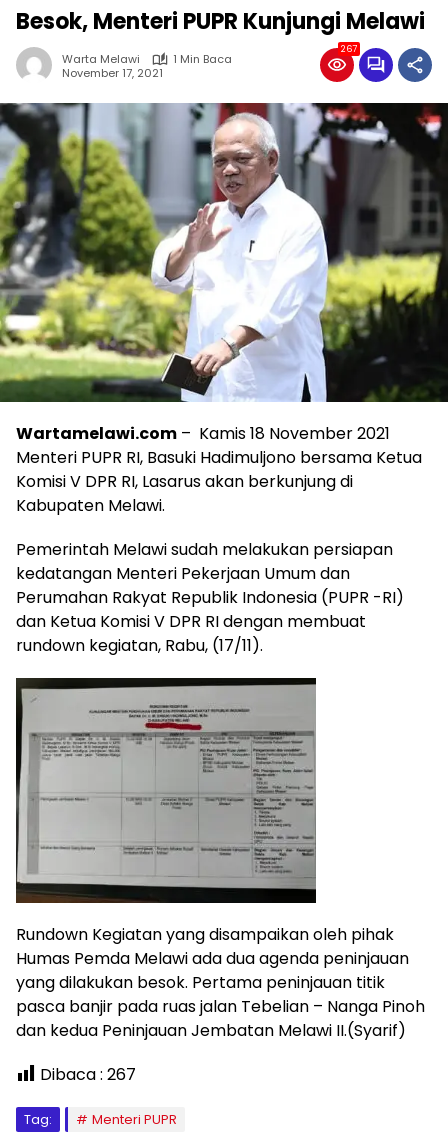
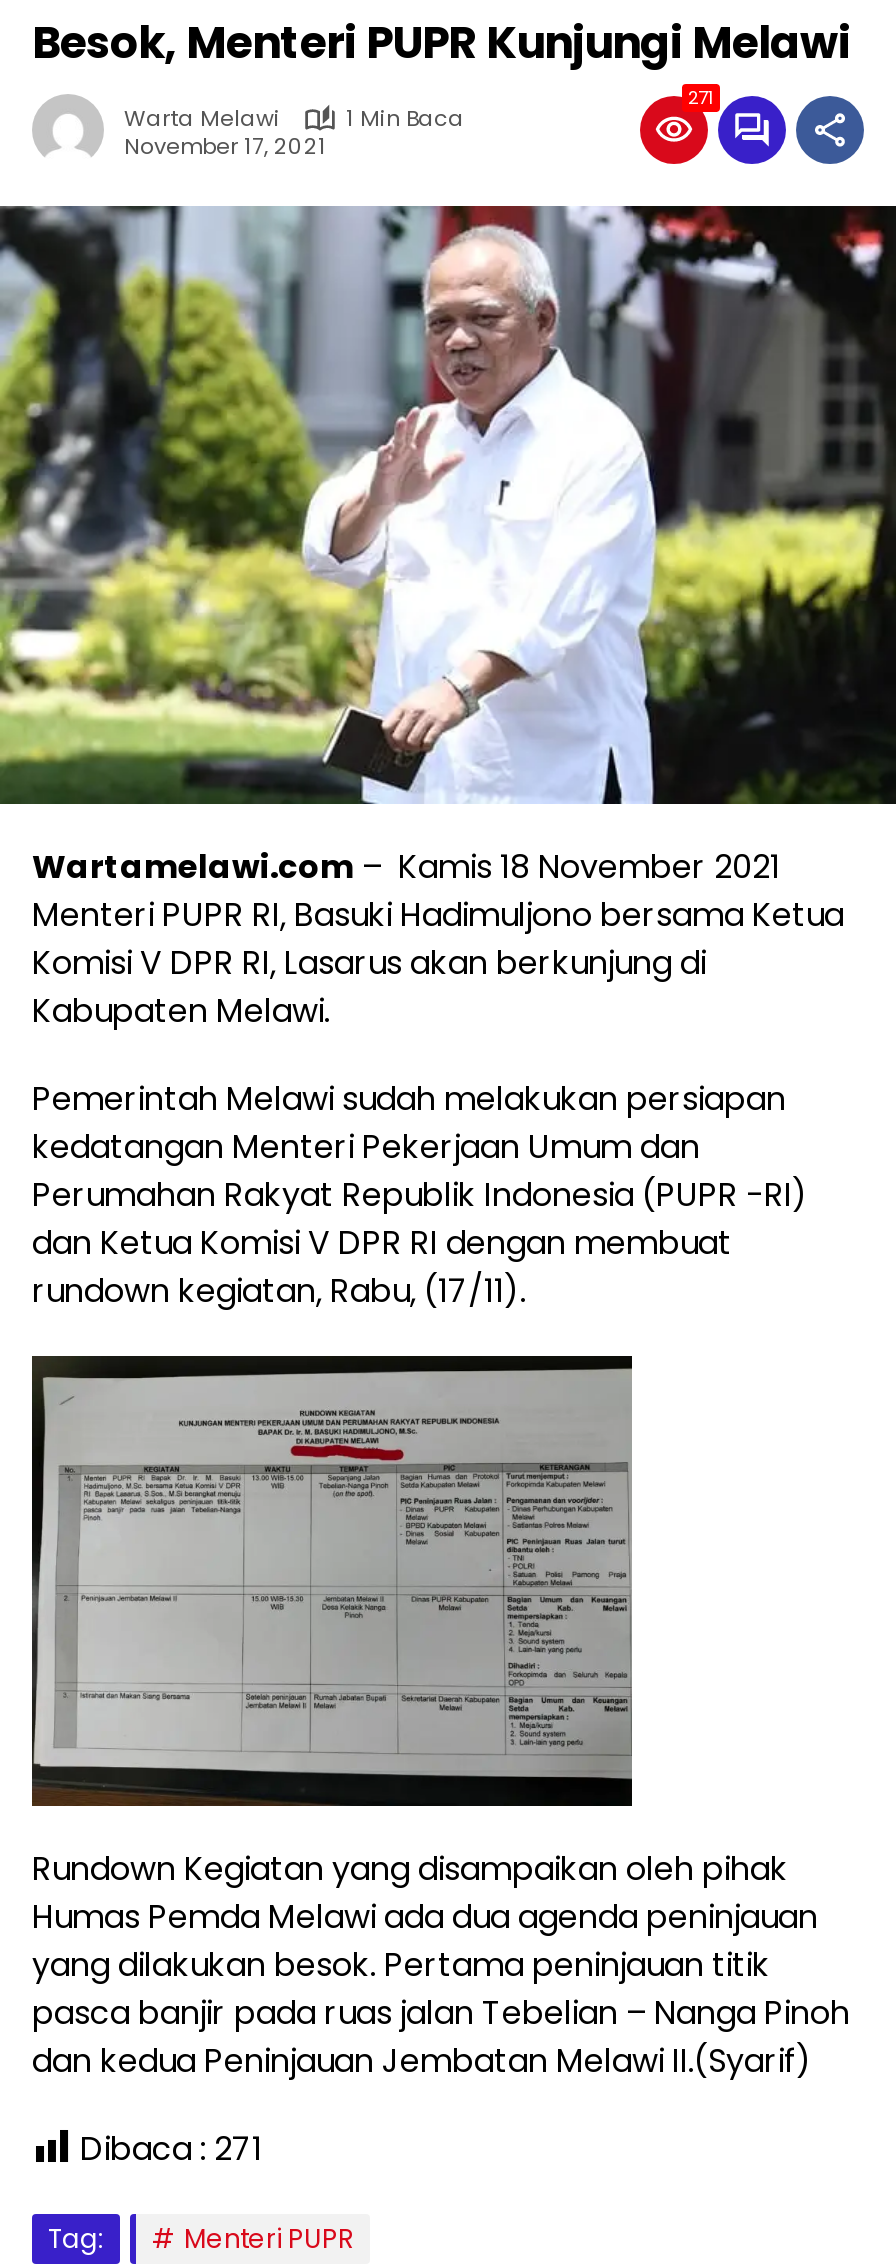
[341,43,357,55] 267 -> [688,86,714,110] 271
[40,1063,136,1086] Dibaca : 267 -> [80,2125,262,2171] Dibaca : 271

